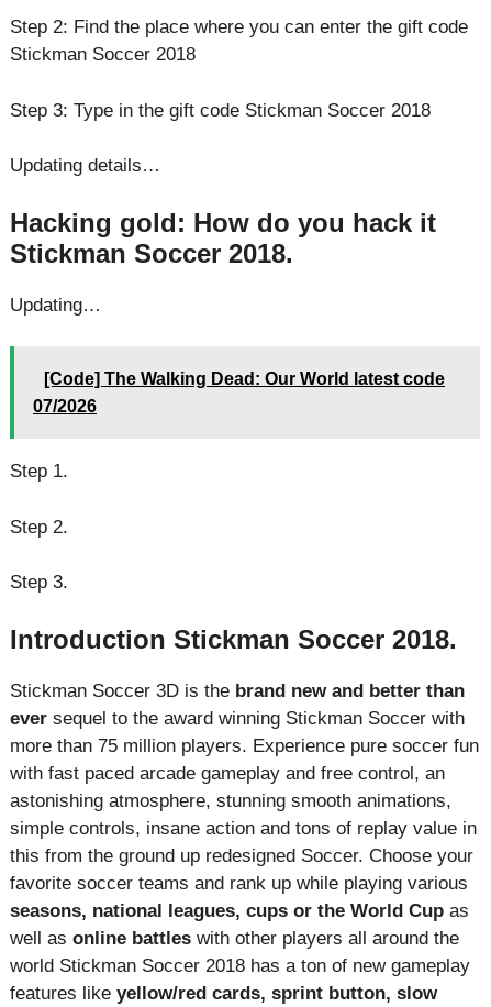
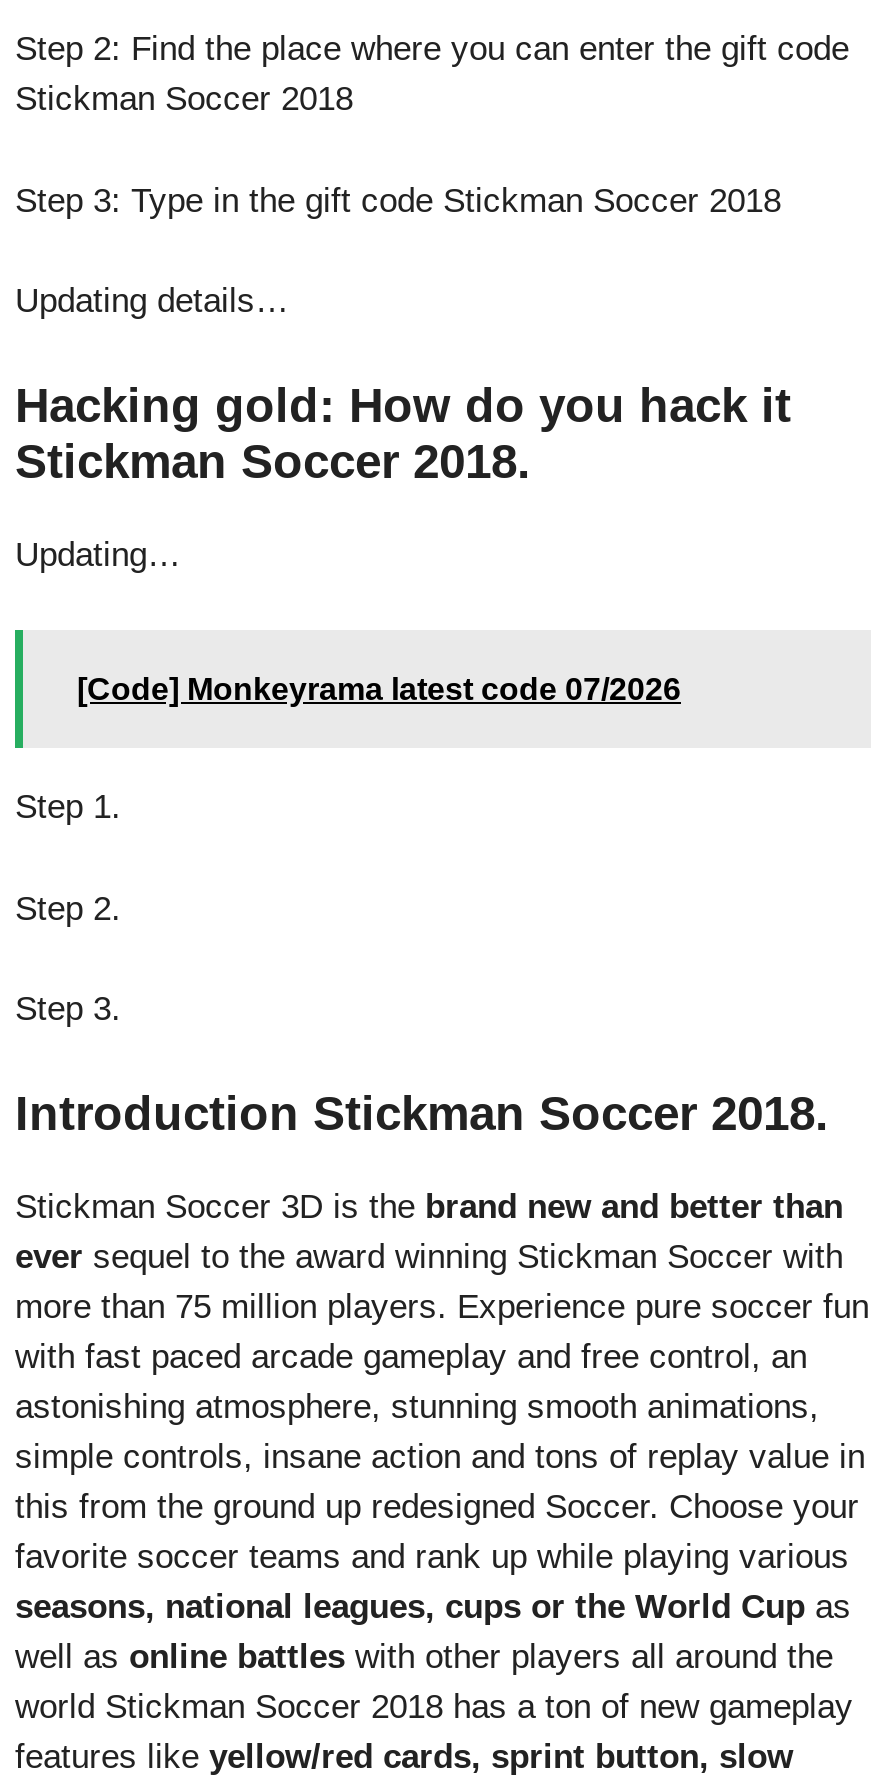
[33,369,445,416] [Code] The Walking Dead: Our World latest code | 07/2026 -> [77,672,681,706] [Code] Monkeyrama latest code 07/2026

